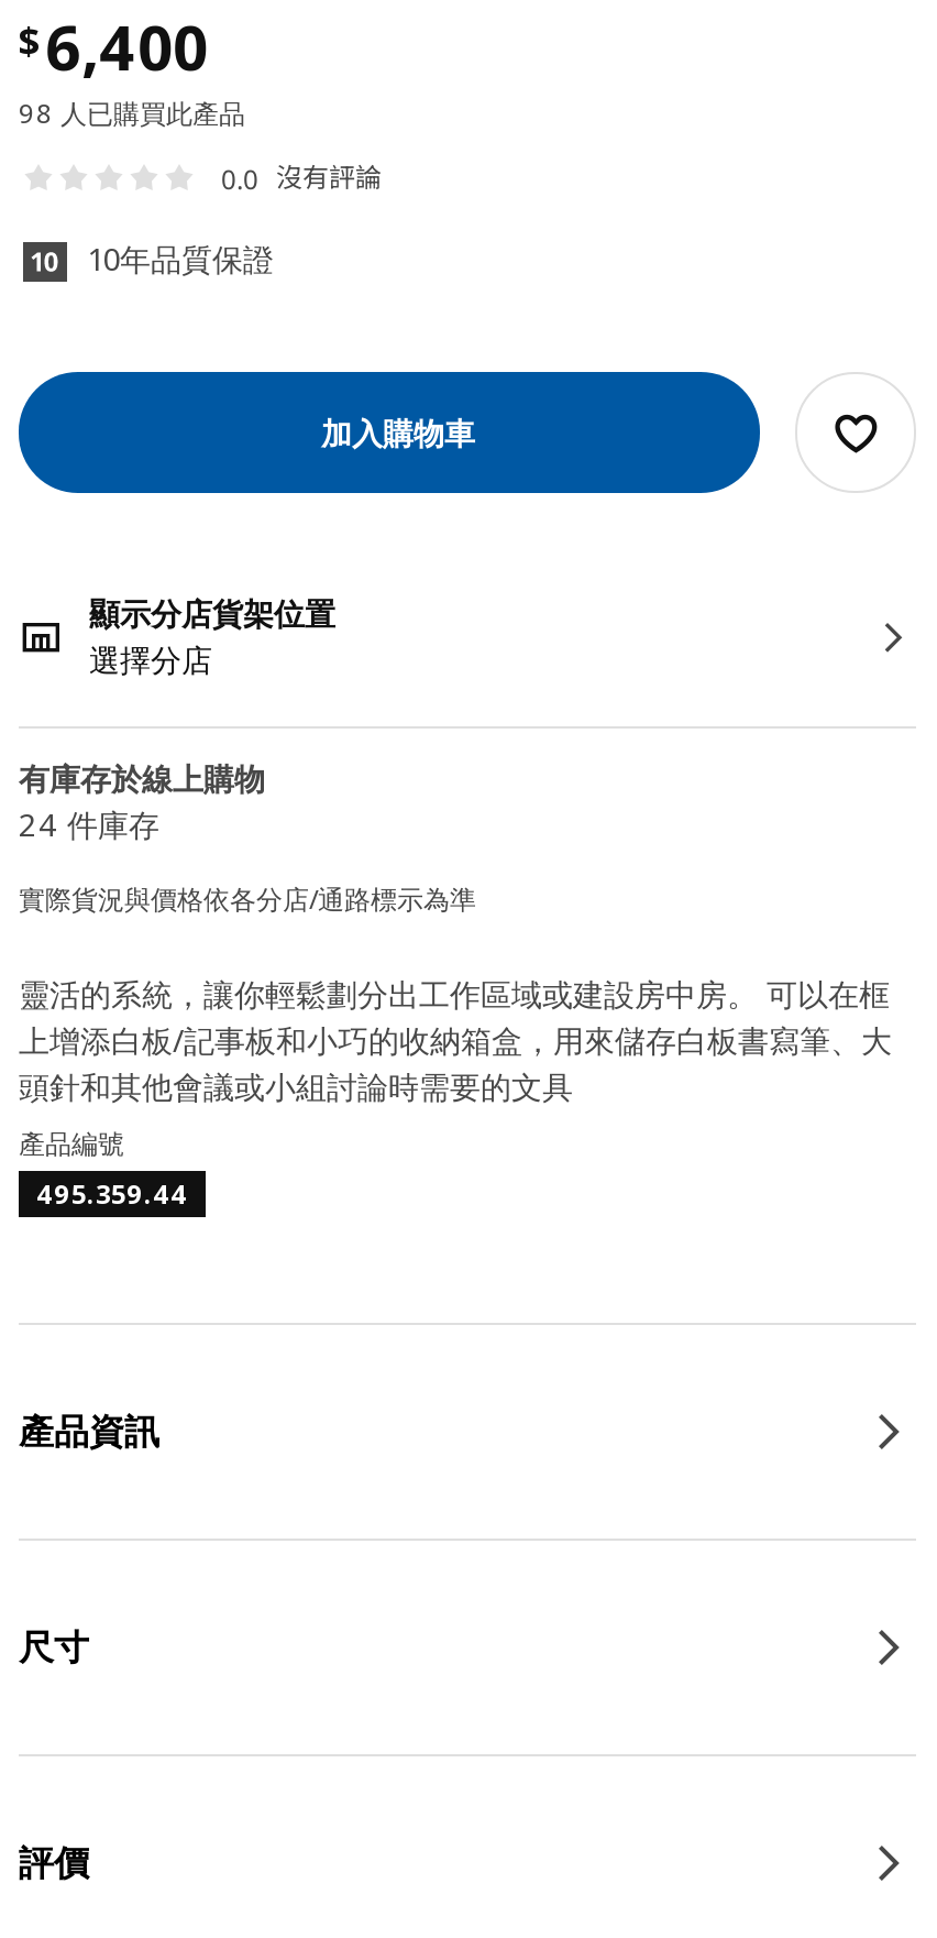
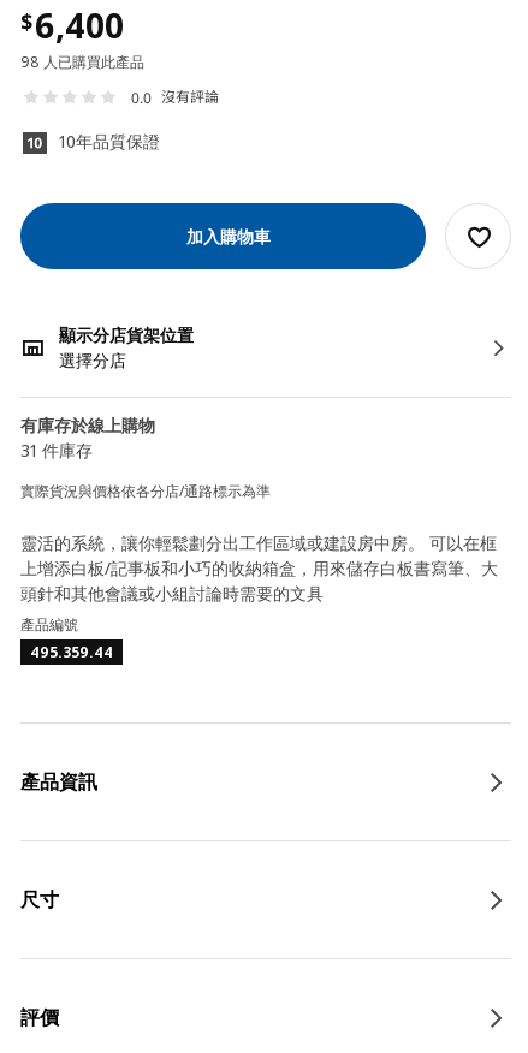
[19,803,159,845] 24 件庫存 -> [20,439,93,462] 31 件庫存

